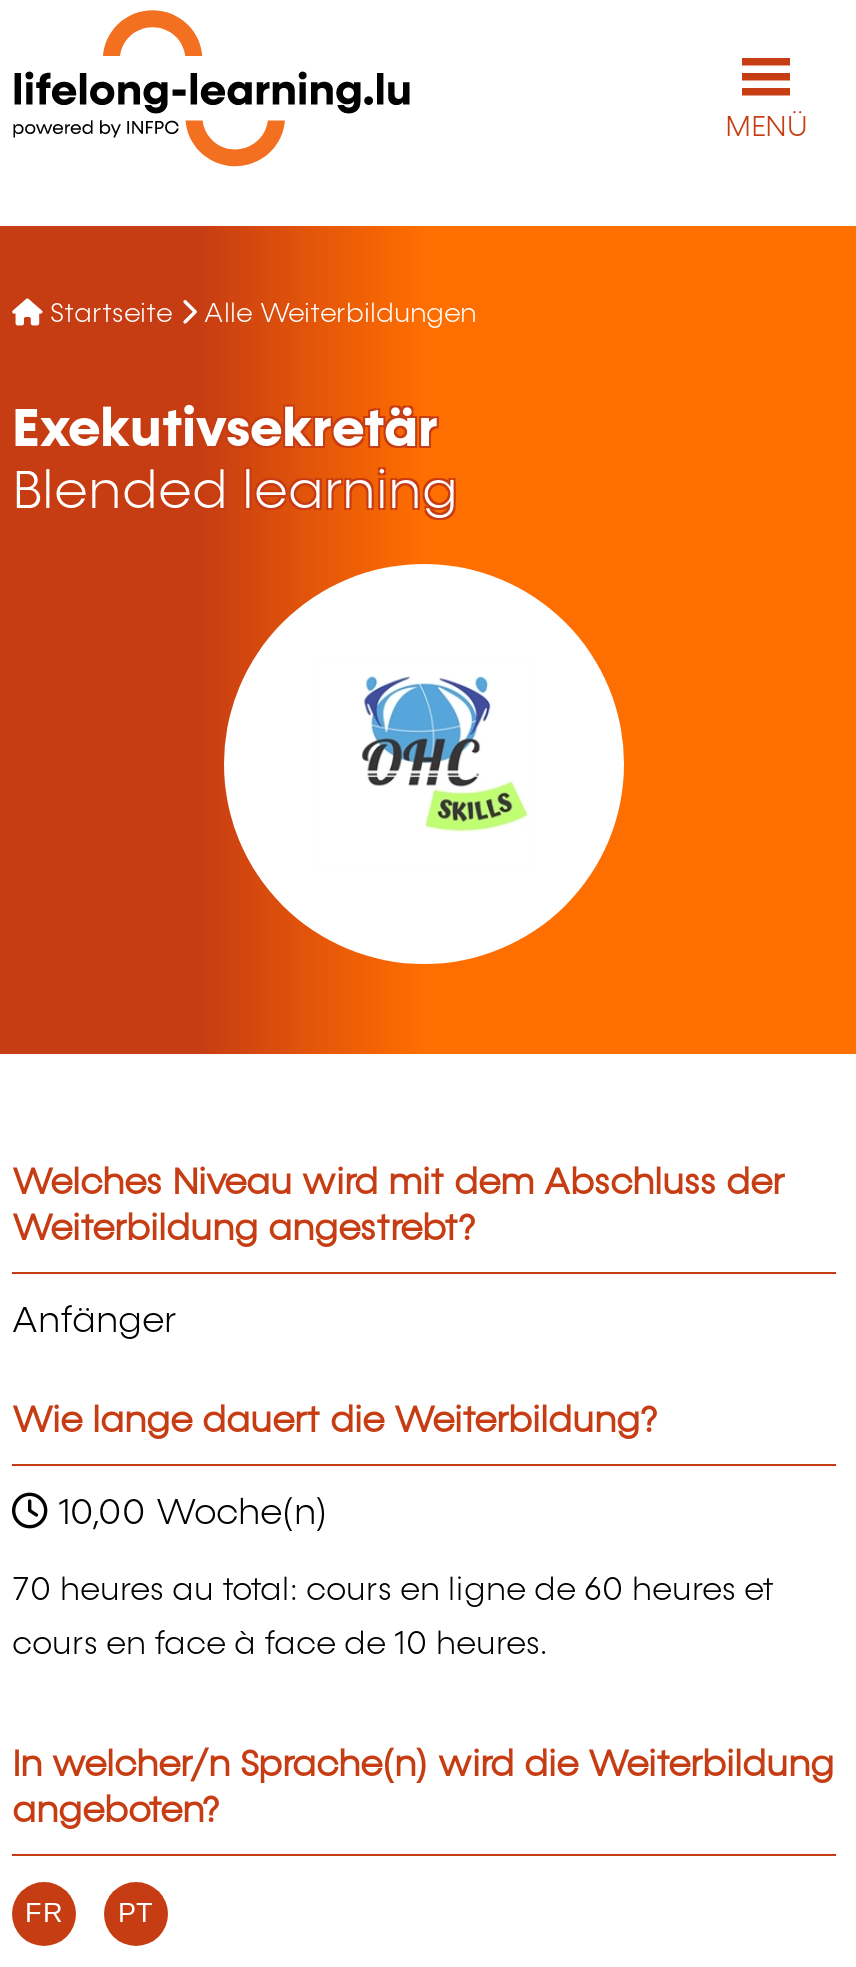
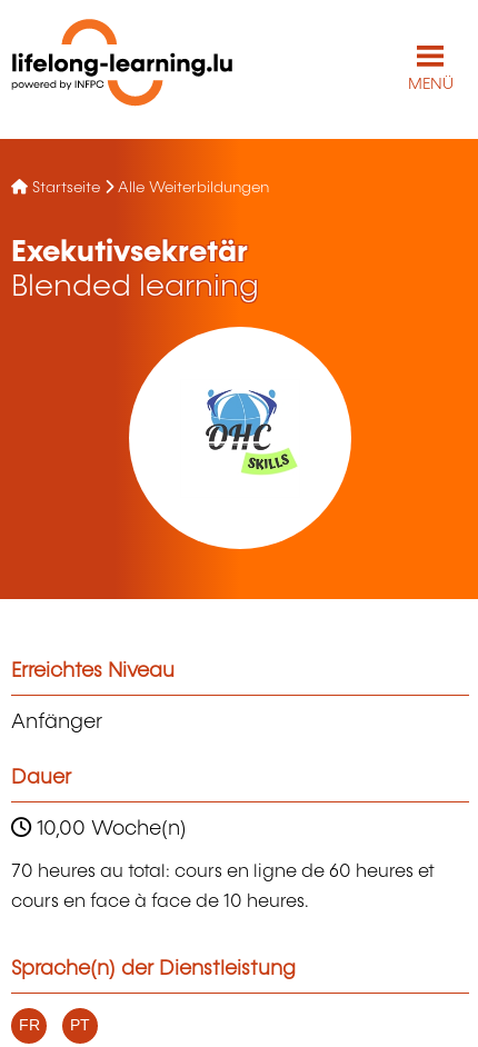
[12,1167,784,1249] Welches Niveau wird mit dem Abschluss der | Weiterbildung angestrebt? -> [11,662,175,682] Erreichtes Niveau
[12,1404,658,1440] Wie lange dauert die Weiterbildung? -> [11,768,71,788] Dauer
[12,1748,834,1830] In welcher/n Sprache(n) wird die Weiterbildung | angeboten? -> [11,959,296,979] Sprache(n) der Dienstleistung

